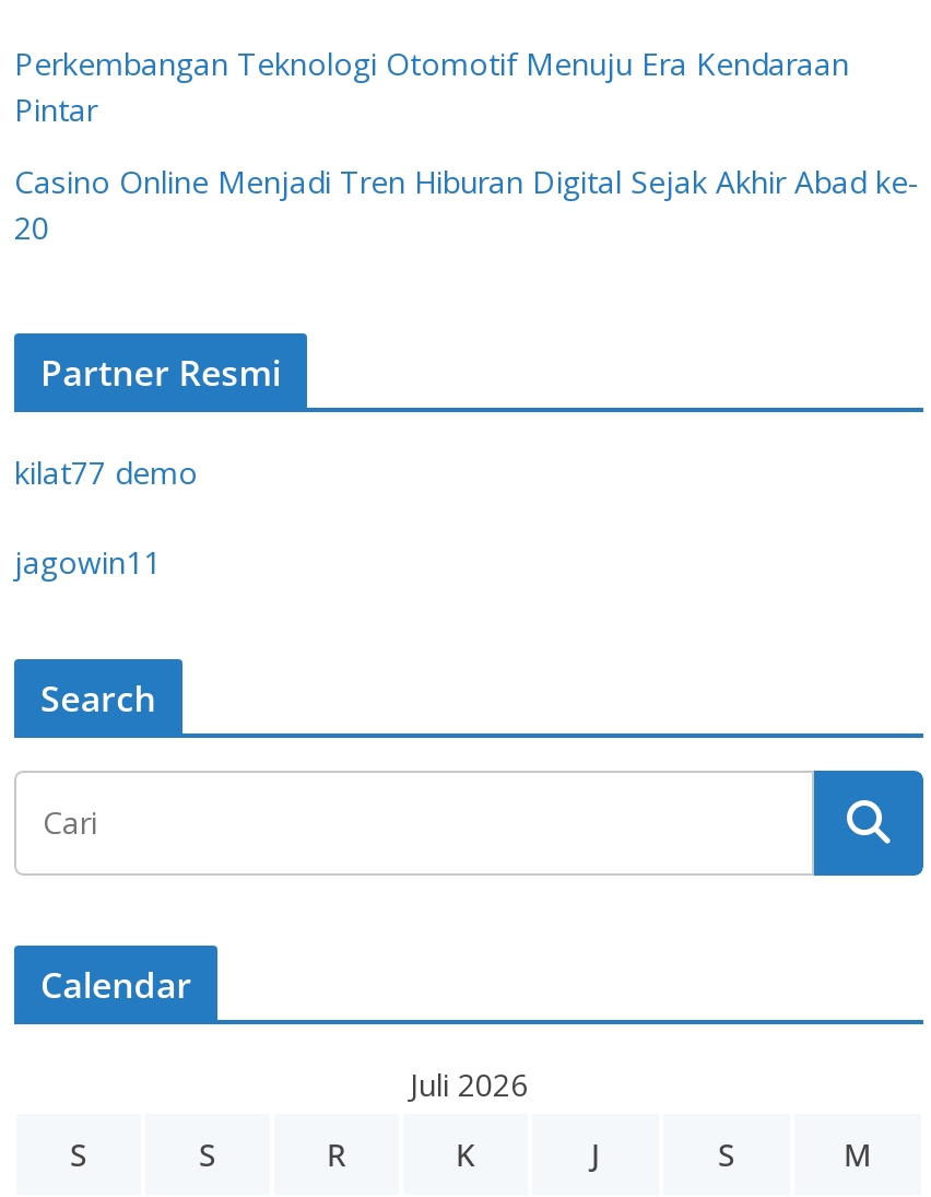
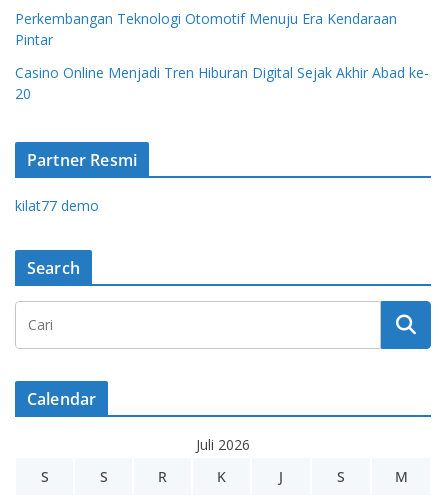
[14,541,161,583] jagowin11 -> none

